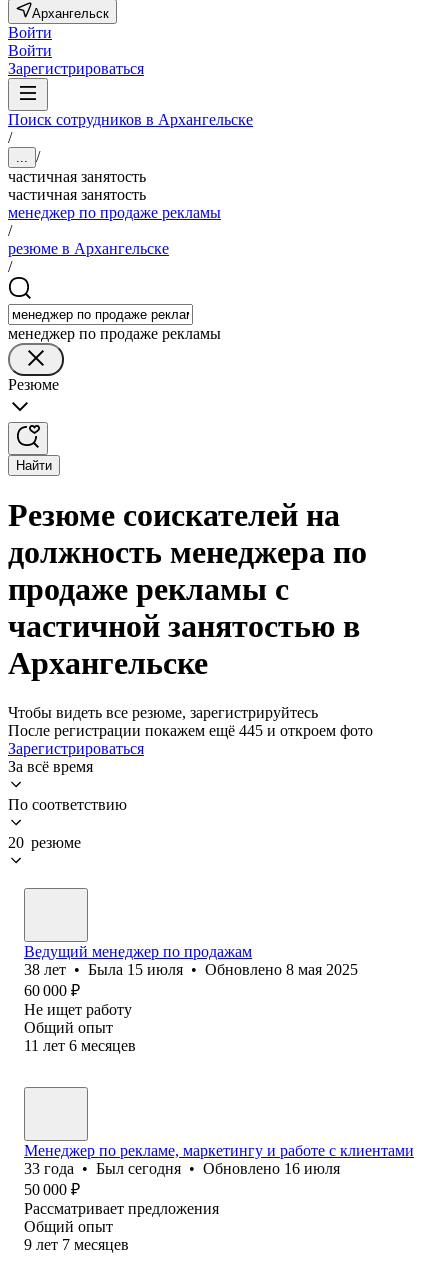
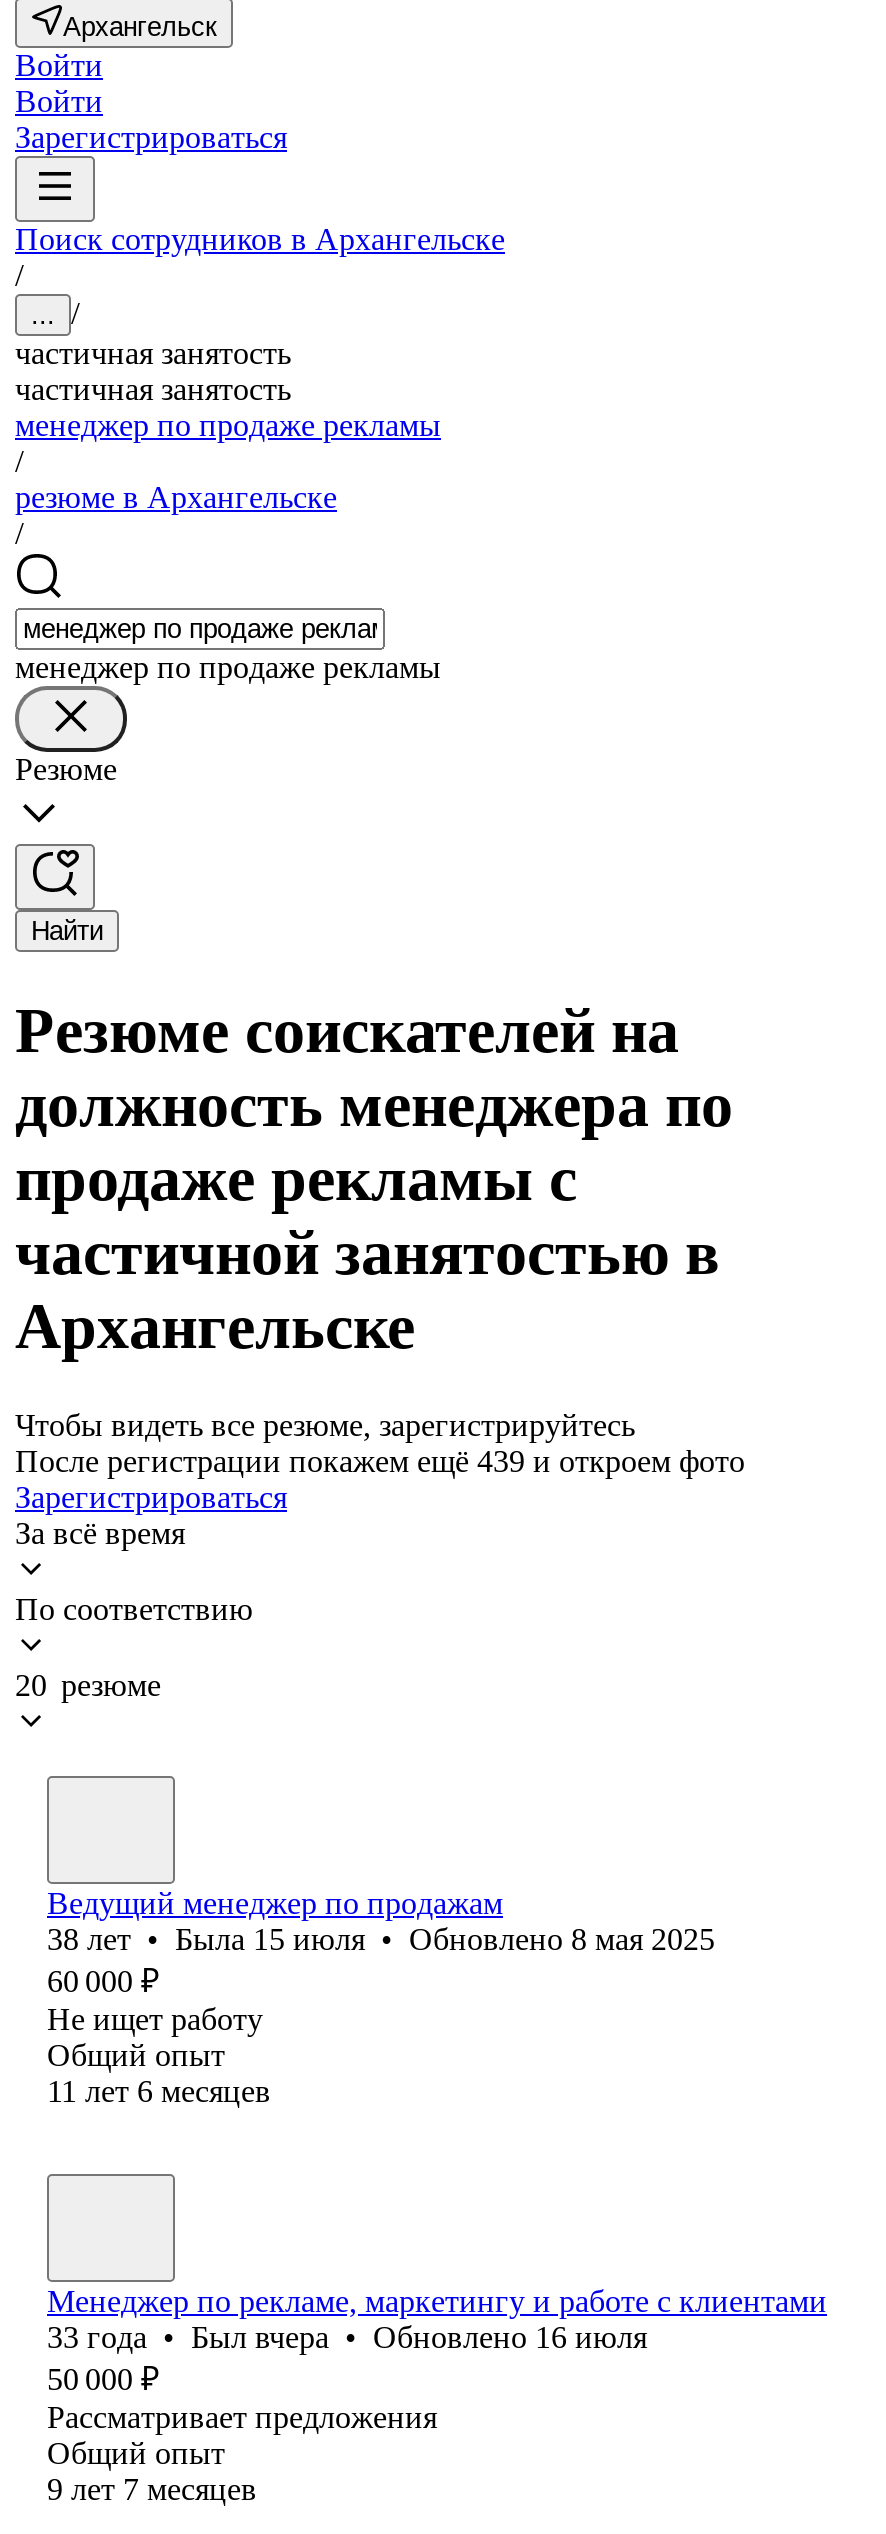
[8,722,373,739] После регистрации покажем ещё 445 и откроем фото -> [15,1444,745,1478] После регистрации покажем ещё 439 и откроем фото
[24,1160,340,1177] 33 года • Был сегодня • Обновлено 16 июля -> [47,2320,647,2354] 33 года • Был вчера • Обновлено 16 июля

